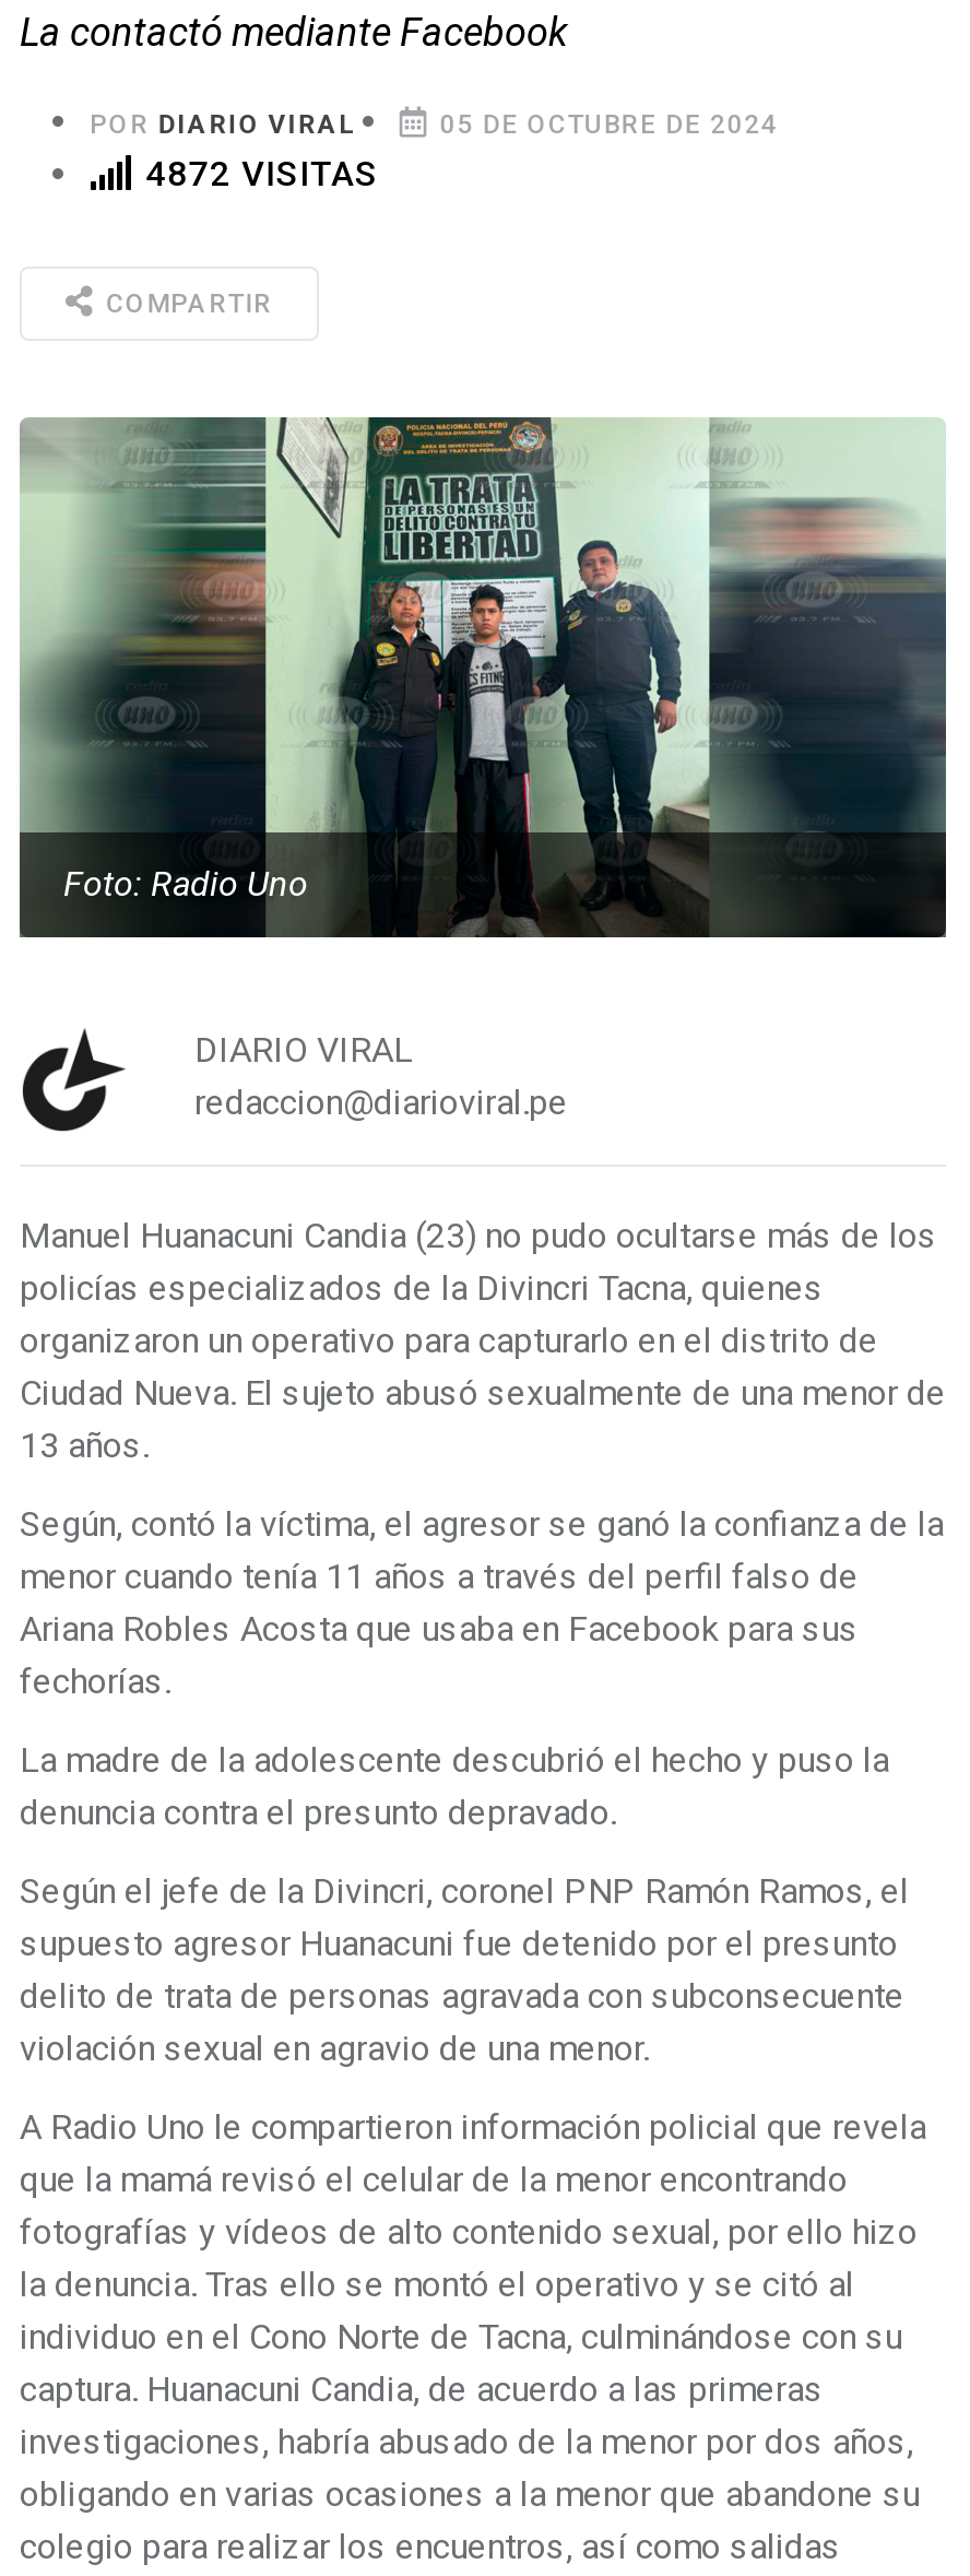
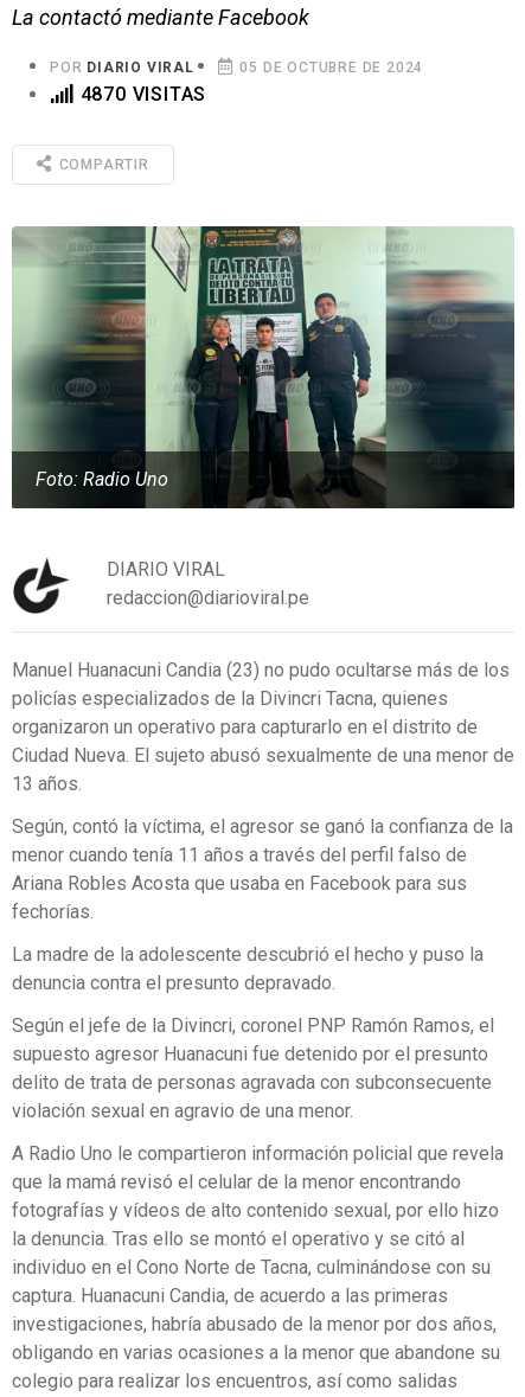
[135,153,378,194] 4872 VISITAS -> [74,83,206,105] 4870 VISITAS

